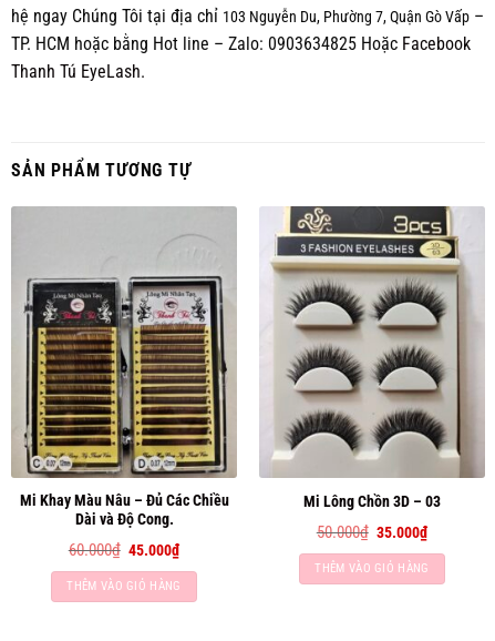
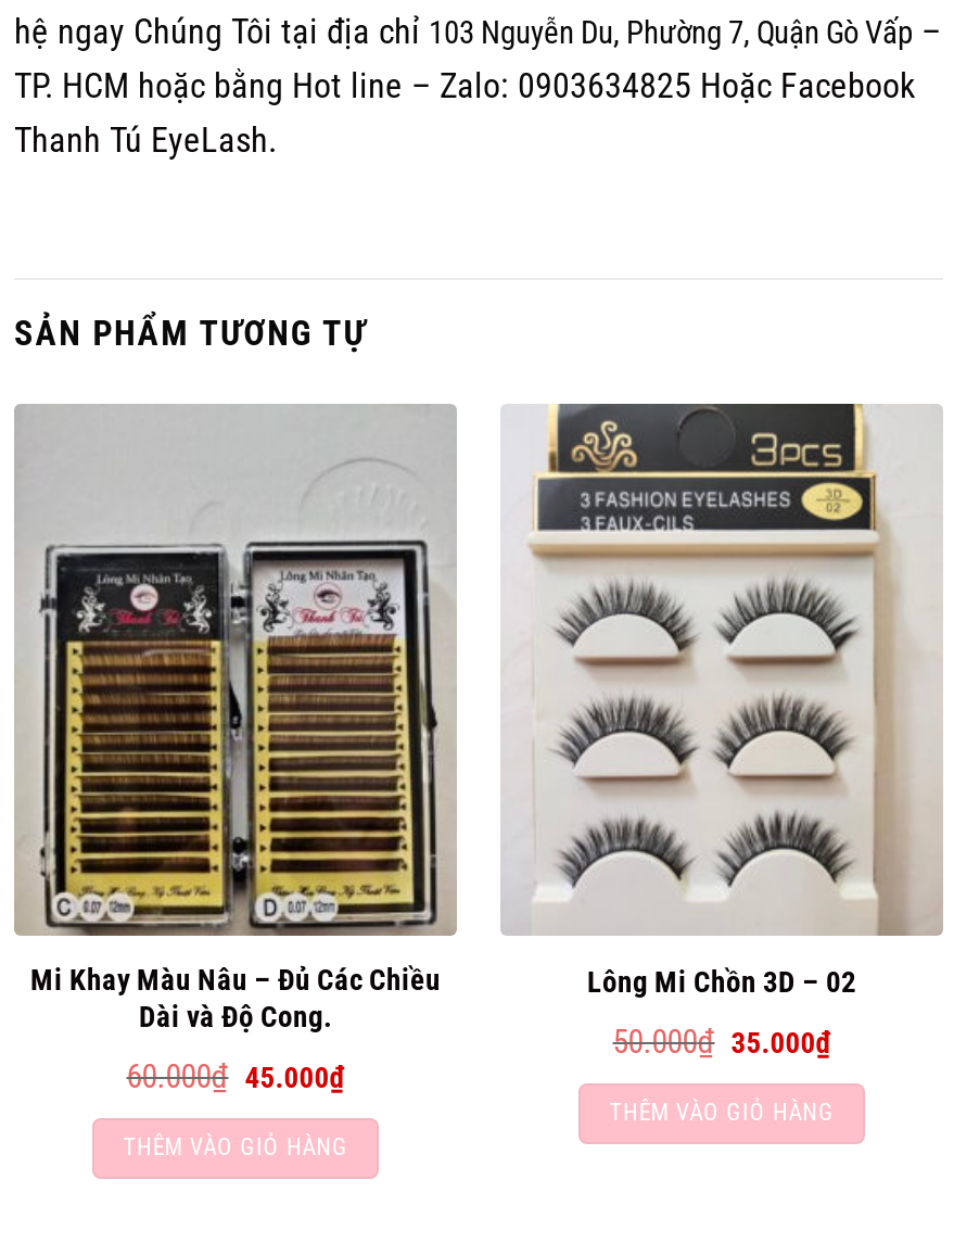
[271,206,477,510] [image] | Mi Lông Chồn 3D – 03 -> [526,402,926,998] [image] | Lông Mi Chồn 3D – 02

